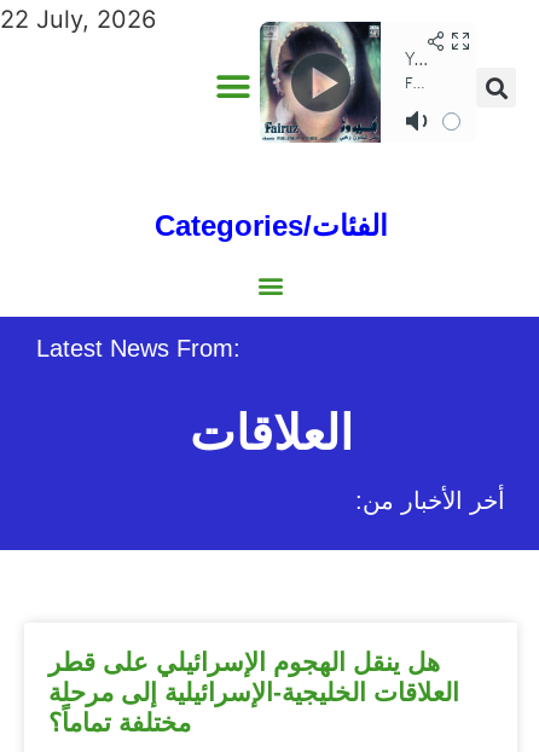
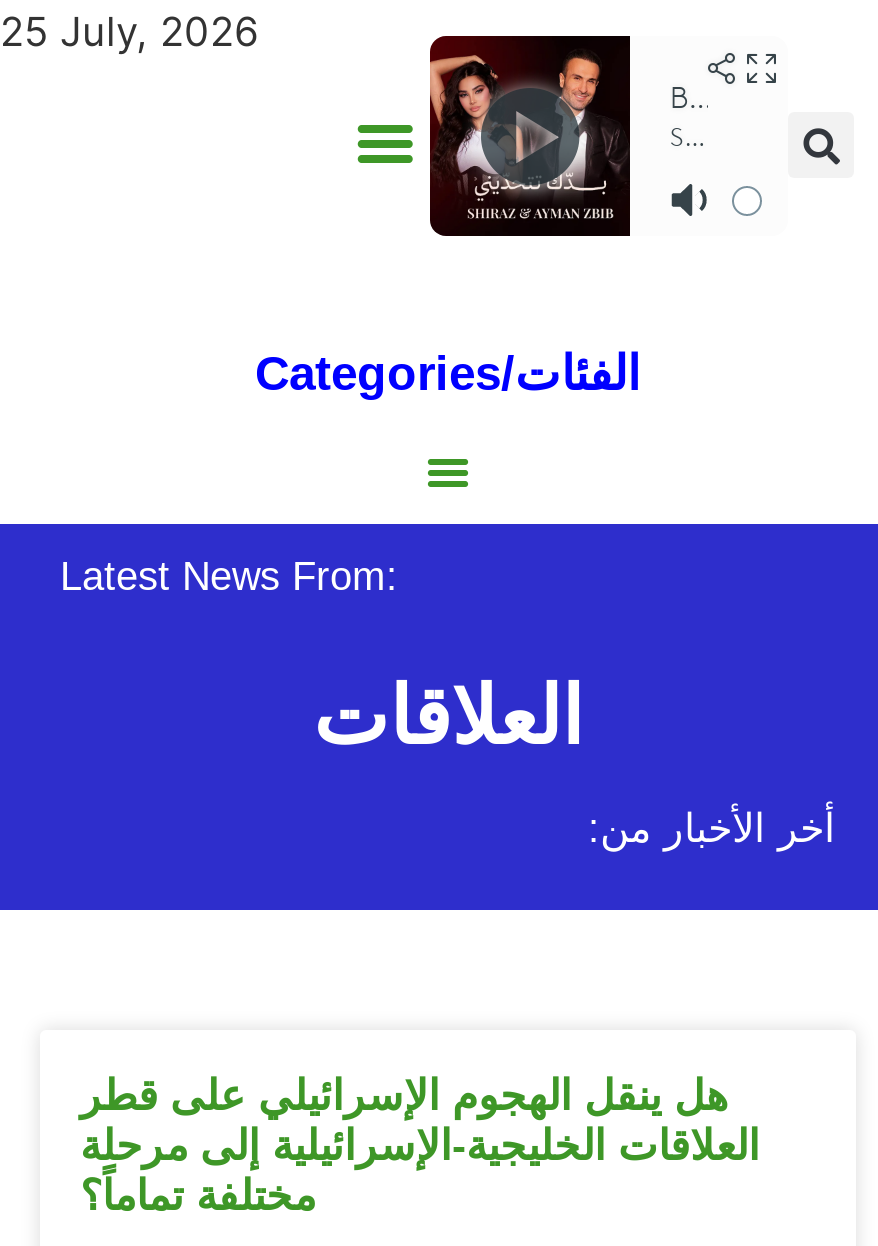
[0,5,156,34] 22 July, 2026 -> [0,8,258,56] 25 July, 2026
[259,21,382,144] [image] -> [428,34,632,238] [image]

